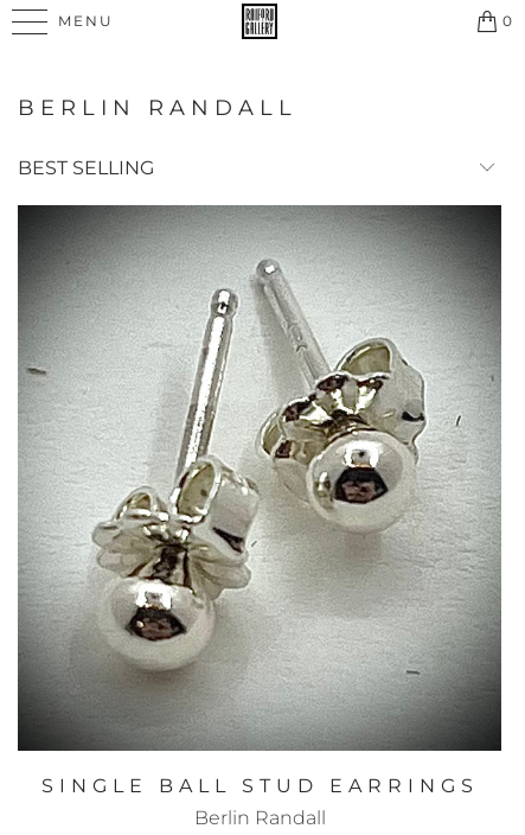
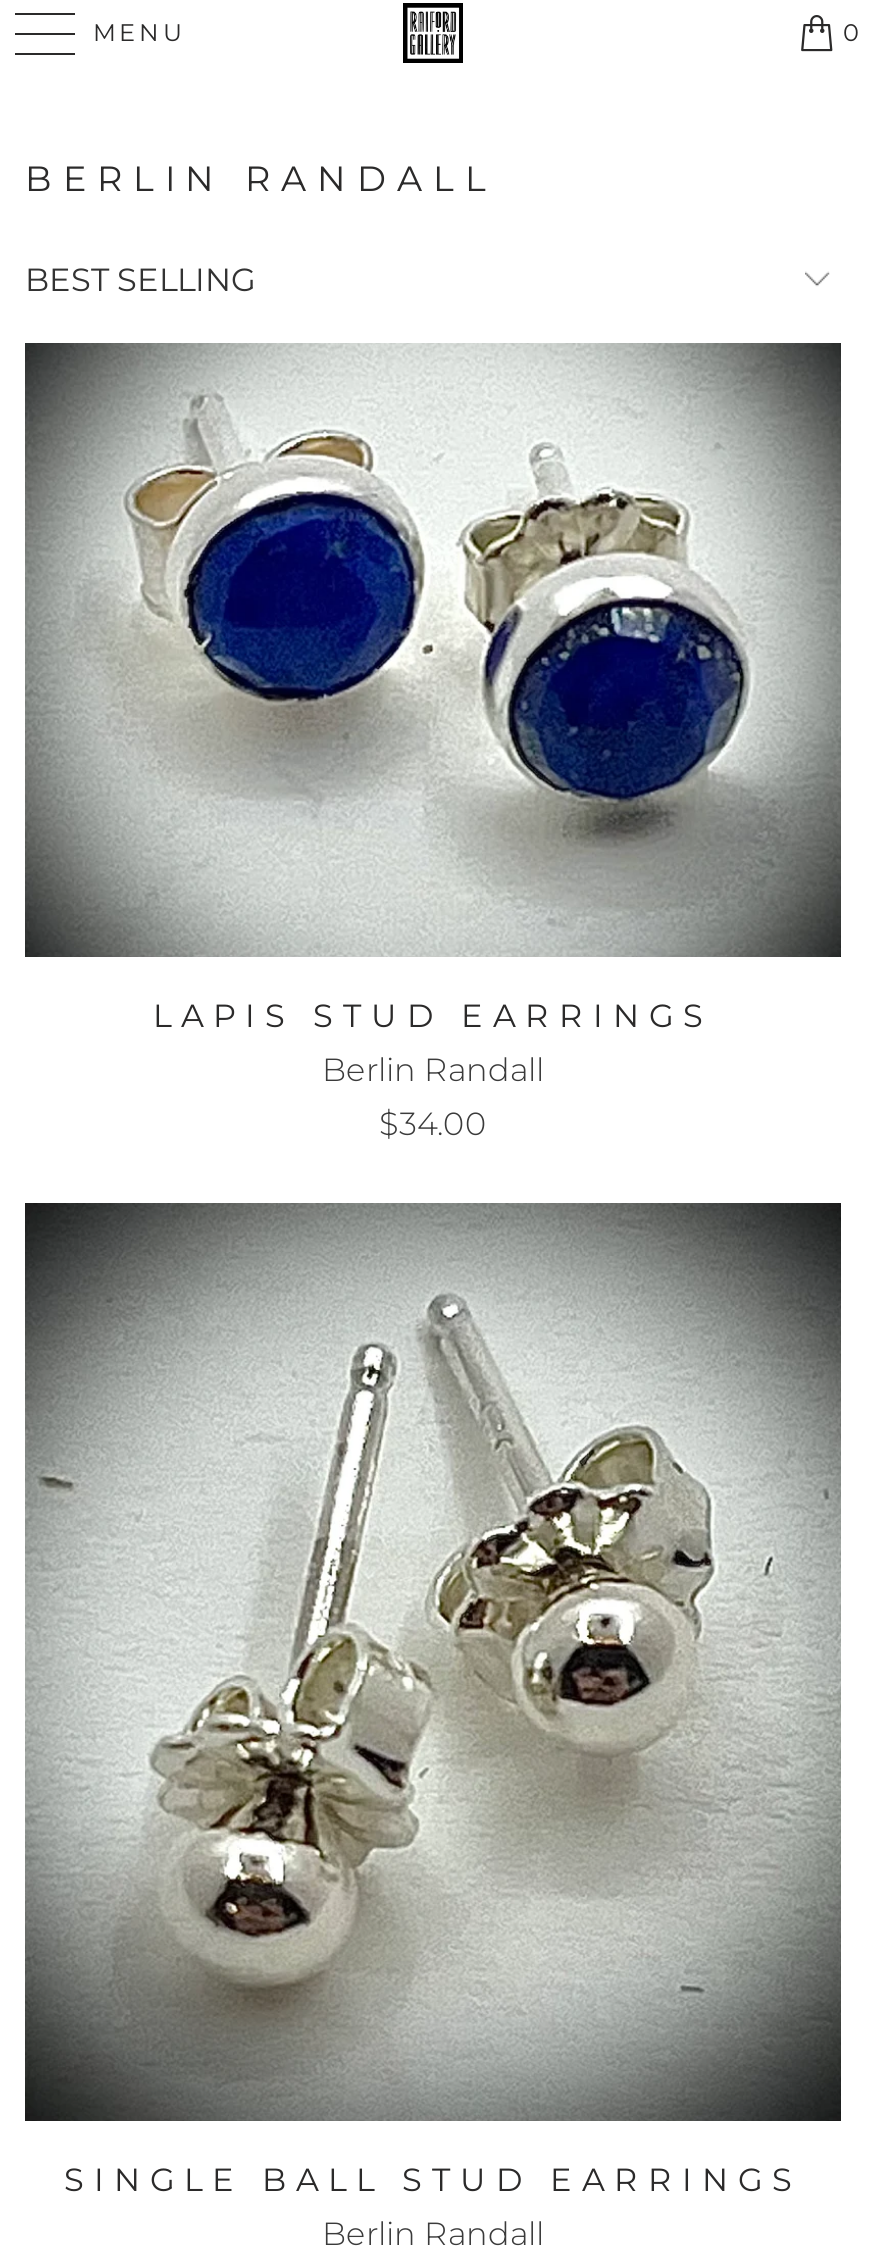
none -> [25,343,841,1142] [image] | LAPIS STUD EARRINGS | Berlin Randall | $34.00

